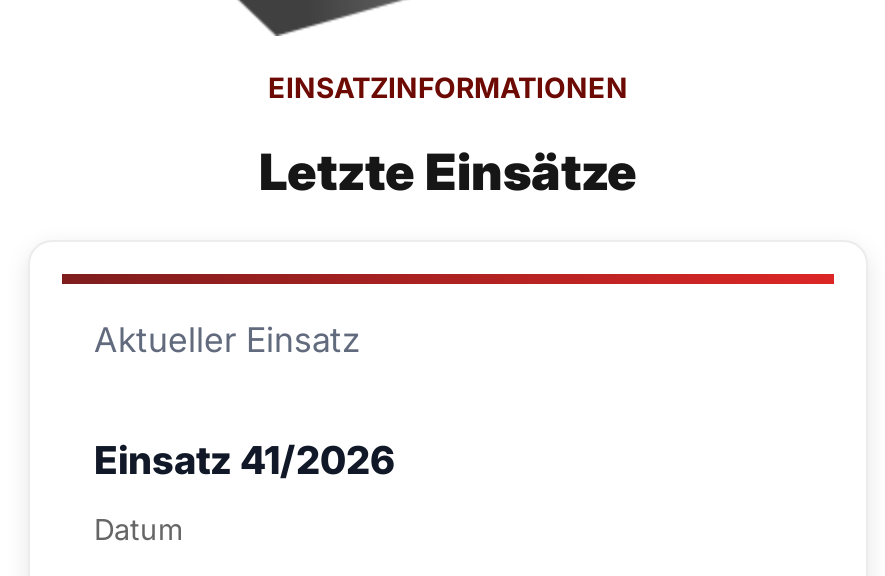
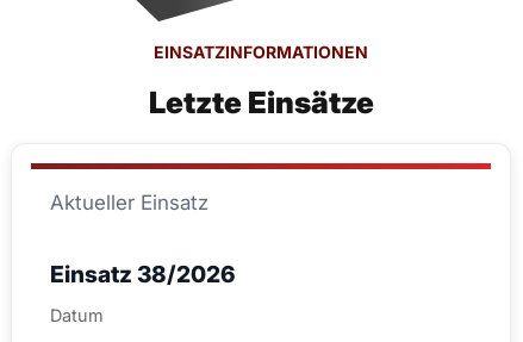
[94,436,396,484] Einsatz 41/2026 -> [50,260,236,288] Einsatz 38/2026

